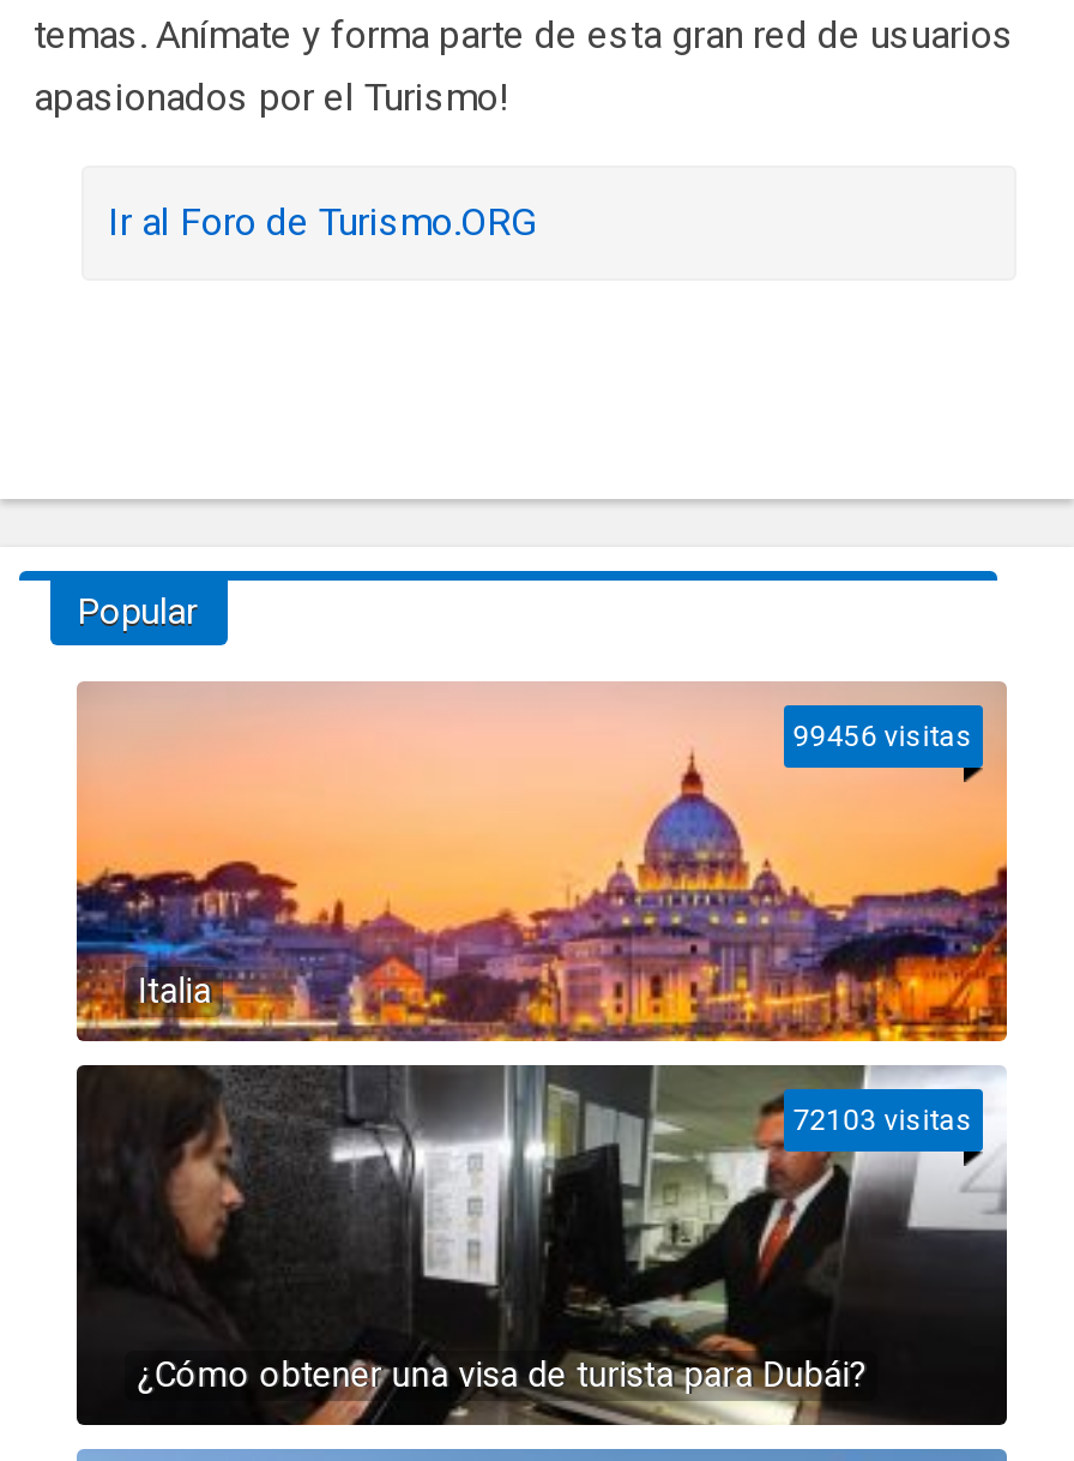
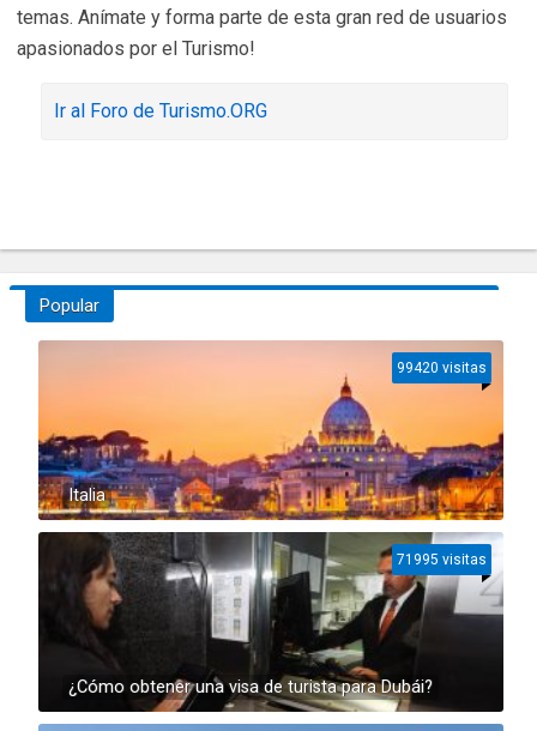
[793,720,973,753] 99456 visitas -> [397,360,486,376] 99420 visitas
[793,1104,973,1137] 72103 visitas -> [397,551,486,568] 71995 visitas

